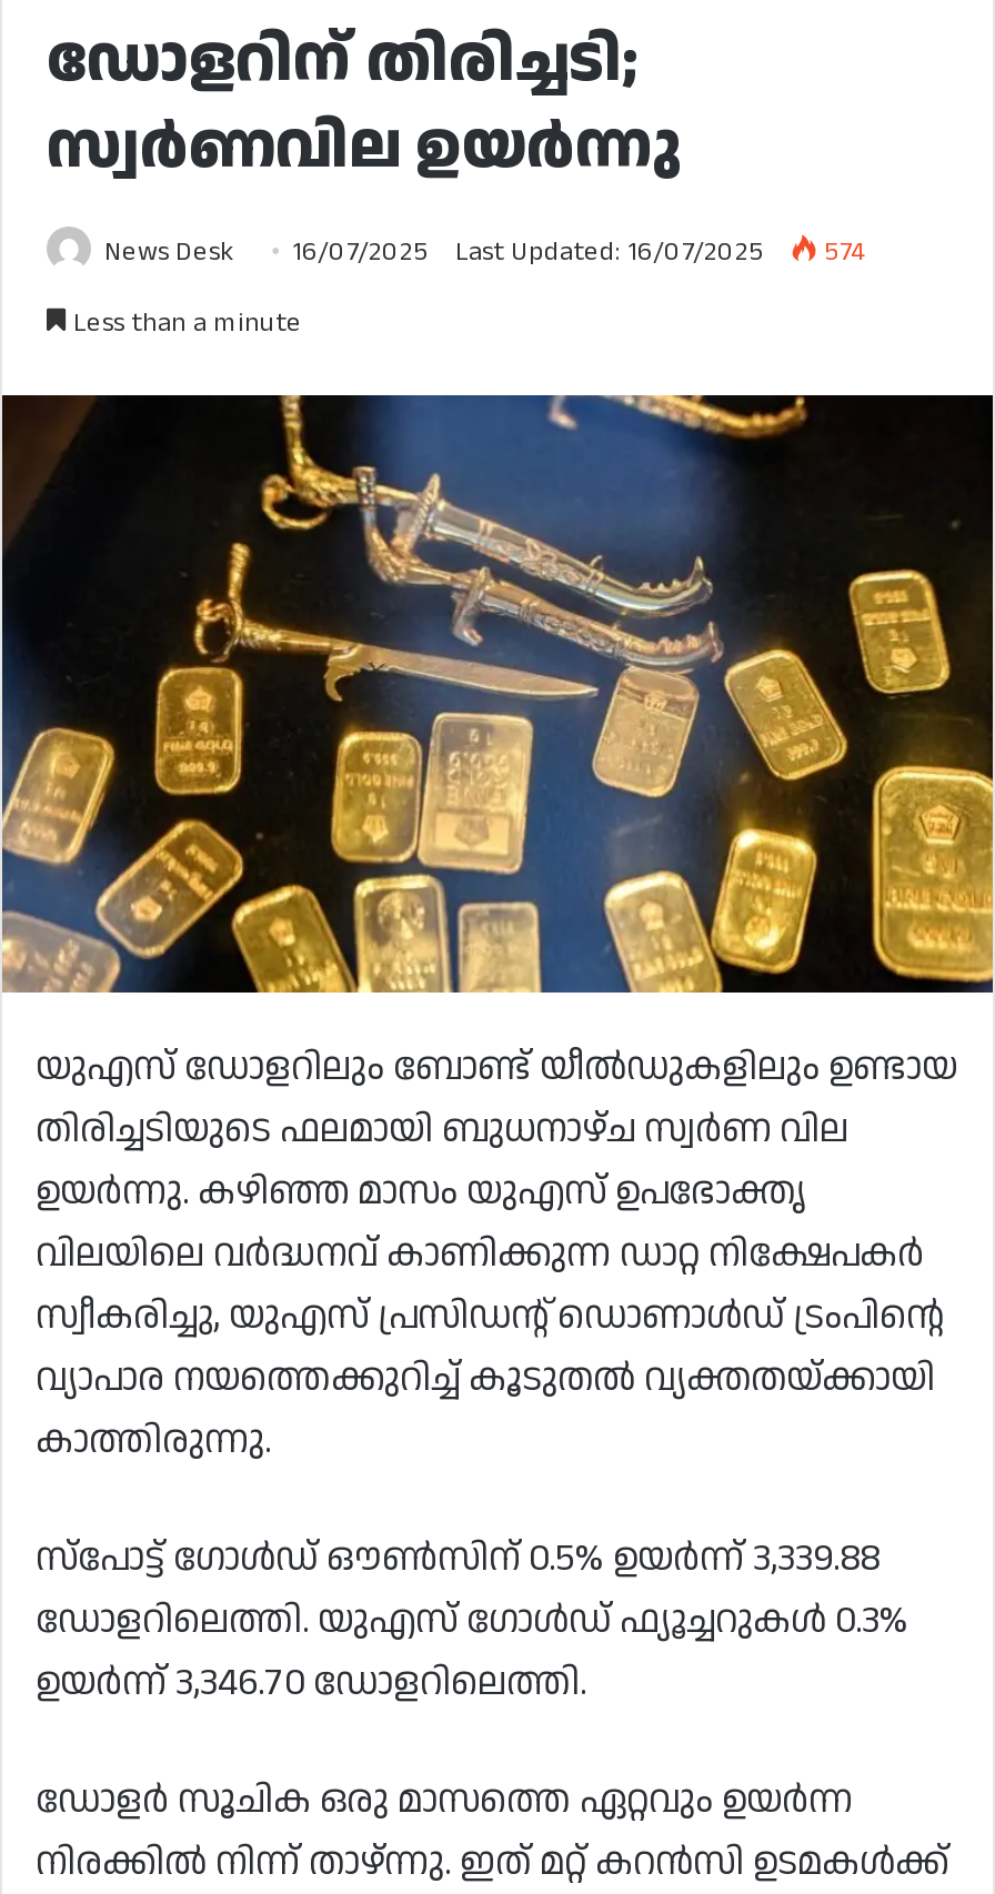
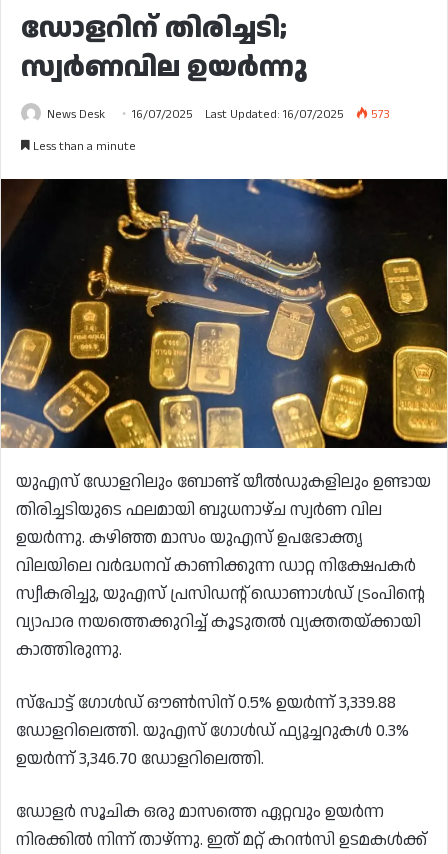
[104,233,864,271] News Desk 16/07/2025 Last Updated: 16/07/2025 574 -> [47,106,390,123] News Desk 16/07/2025 Last Updated: 16/07/2025 573

